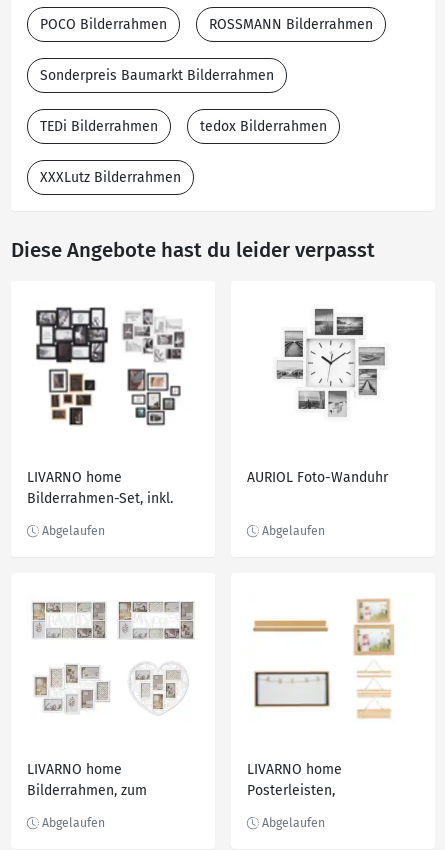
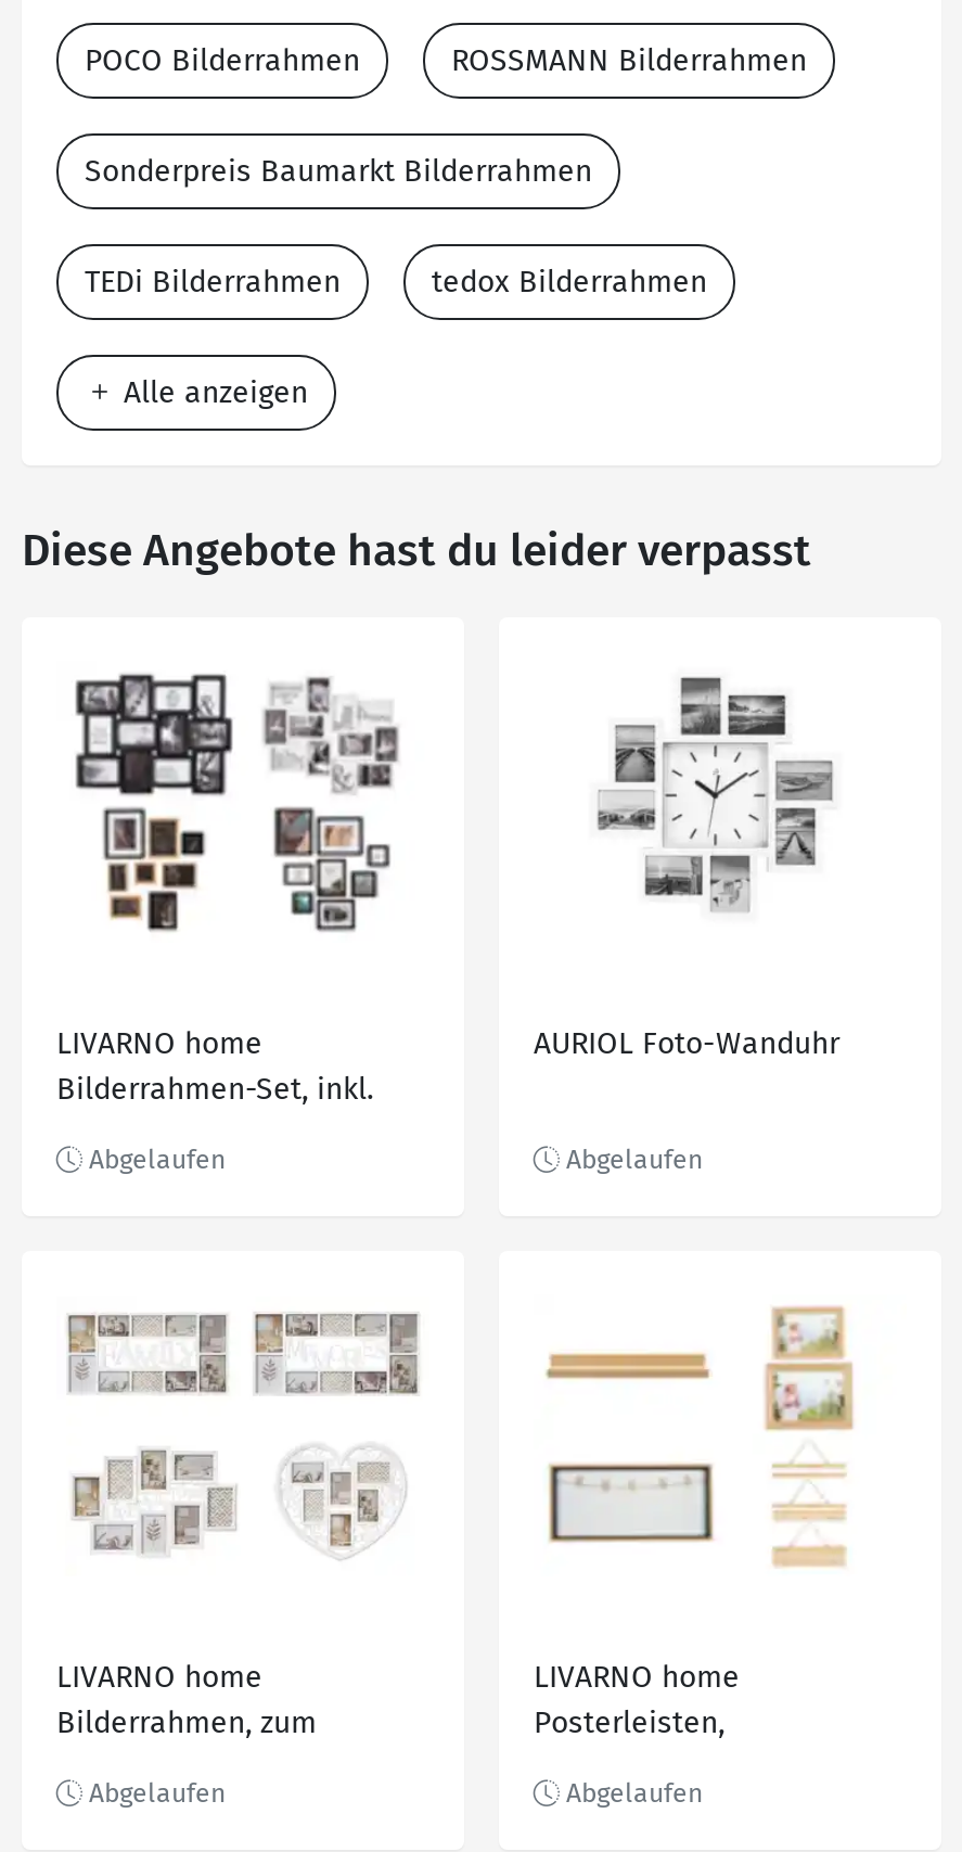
[40,169,181,186] XXXLutz Bilderrahmen -> [115,374,308,411] Alle anzeigen

